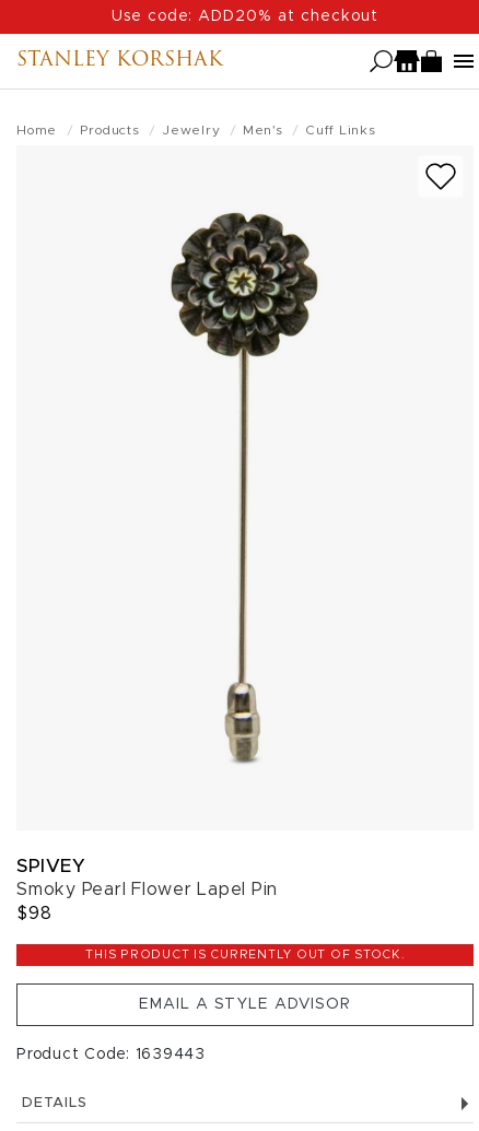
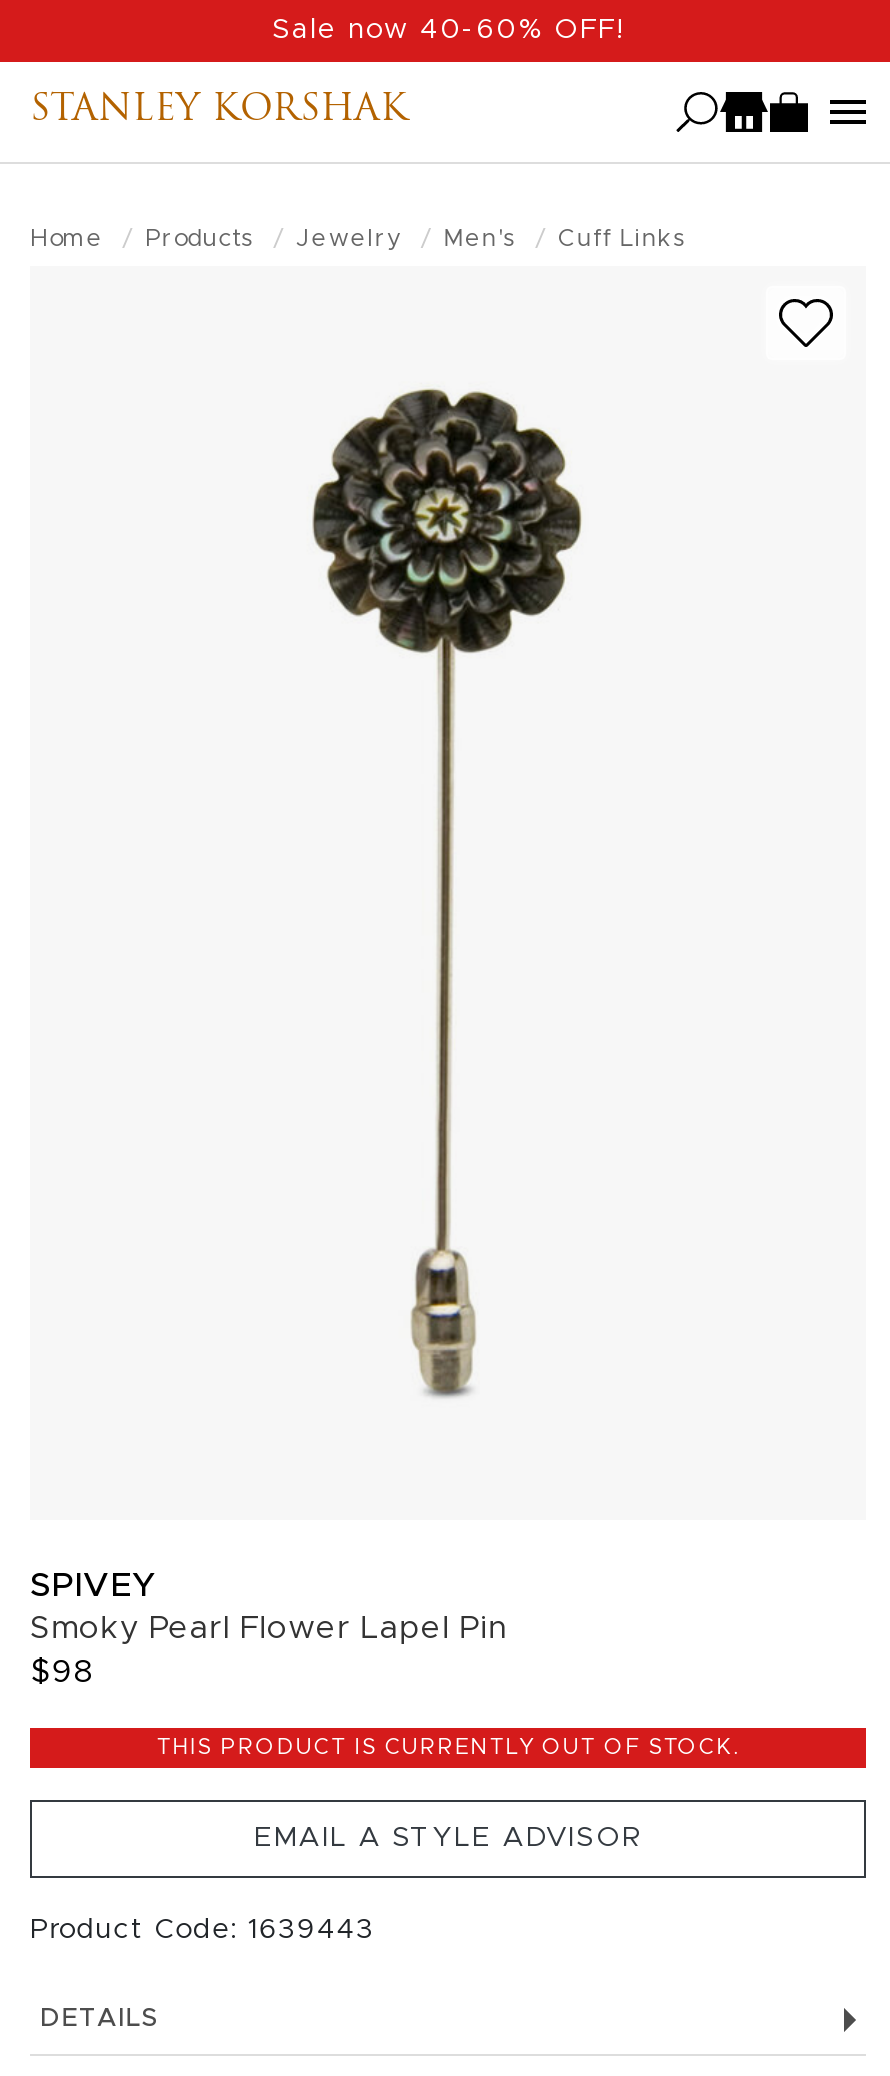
[112,9,378,24] Use code: ADD20% at checkout -> [272,16,624,44] Sale now 40-60% OFF!

